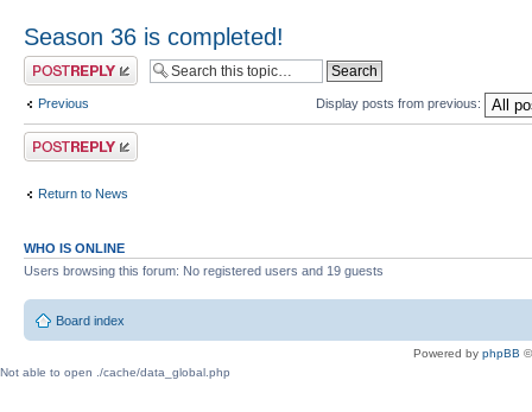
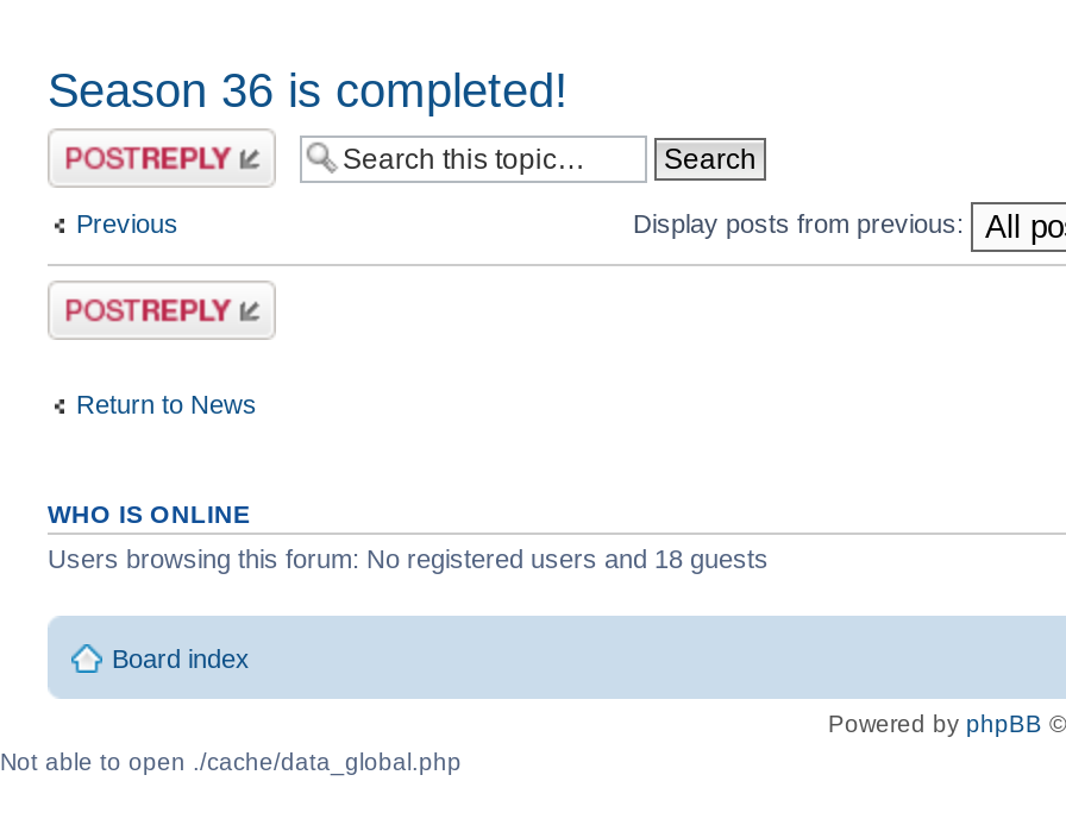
[24,264,384,278] Users browsing this forum: No registered users and 19 guests -> [48,544,769,573] Users browsing this forum: No registered users and 18 guests

